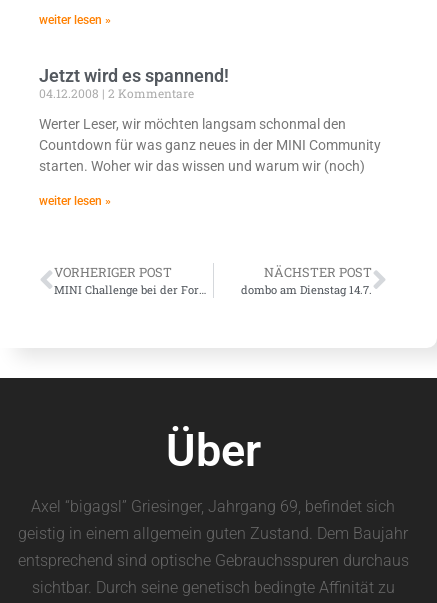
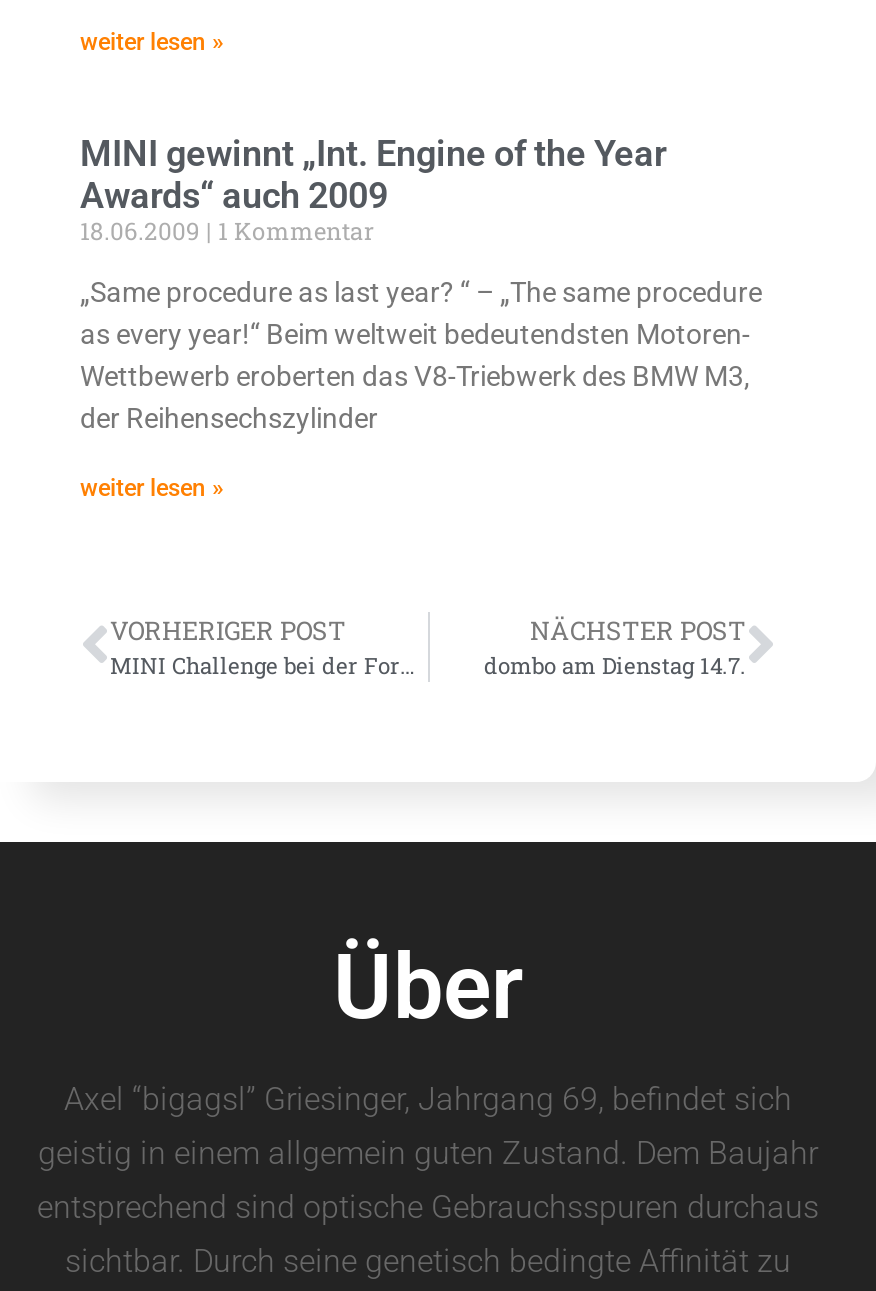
[39,65,229,101] Jetzt wird es spannend! | 04.12.2008 2 Kommentare -> [80,132,666,246] MINI gewinnt „Int. Engine of the Year | Awards“ auch 2009 | 18.06.2009 1 Kommentar
[39,116,381,174] Werter Leser, wir möchten langsam schonmal den | Countdown für was ganz neues in der MINI Community | starten. Woher wir das wissen und warum wir (noch) -> [80,276,762,434] „Same procedure as last year? “ – „The same procedure | as every year!“ Beim weltweit bedeutendsten Motoren- | Wettbewerb eroberten das V8-Triebwerk des BMW M3, | der Reihensechszylinder

